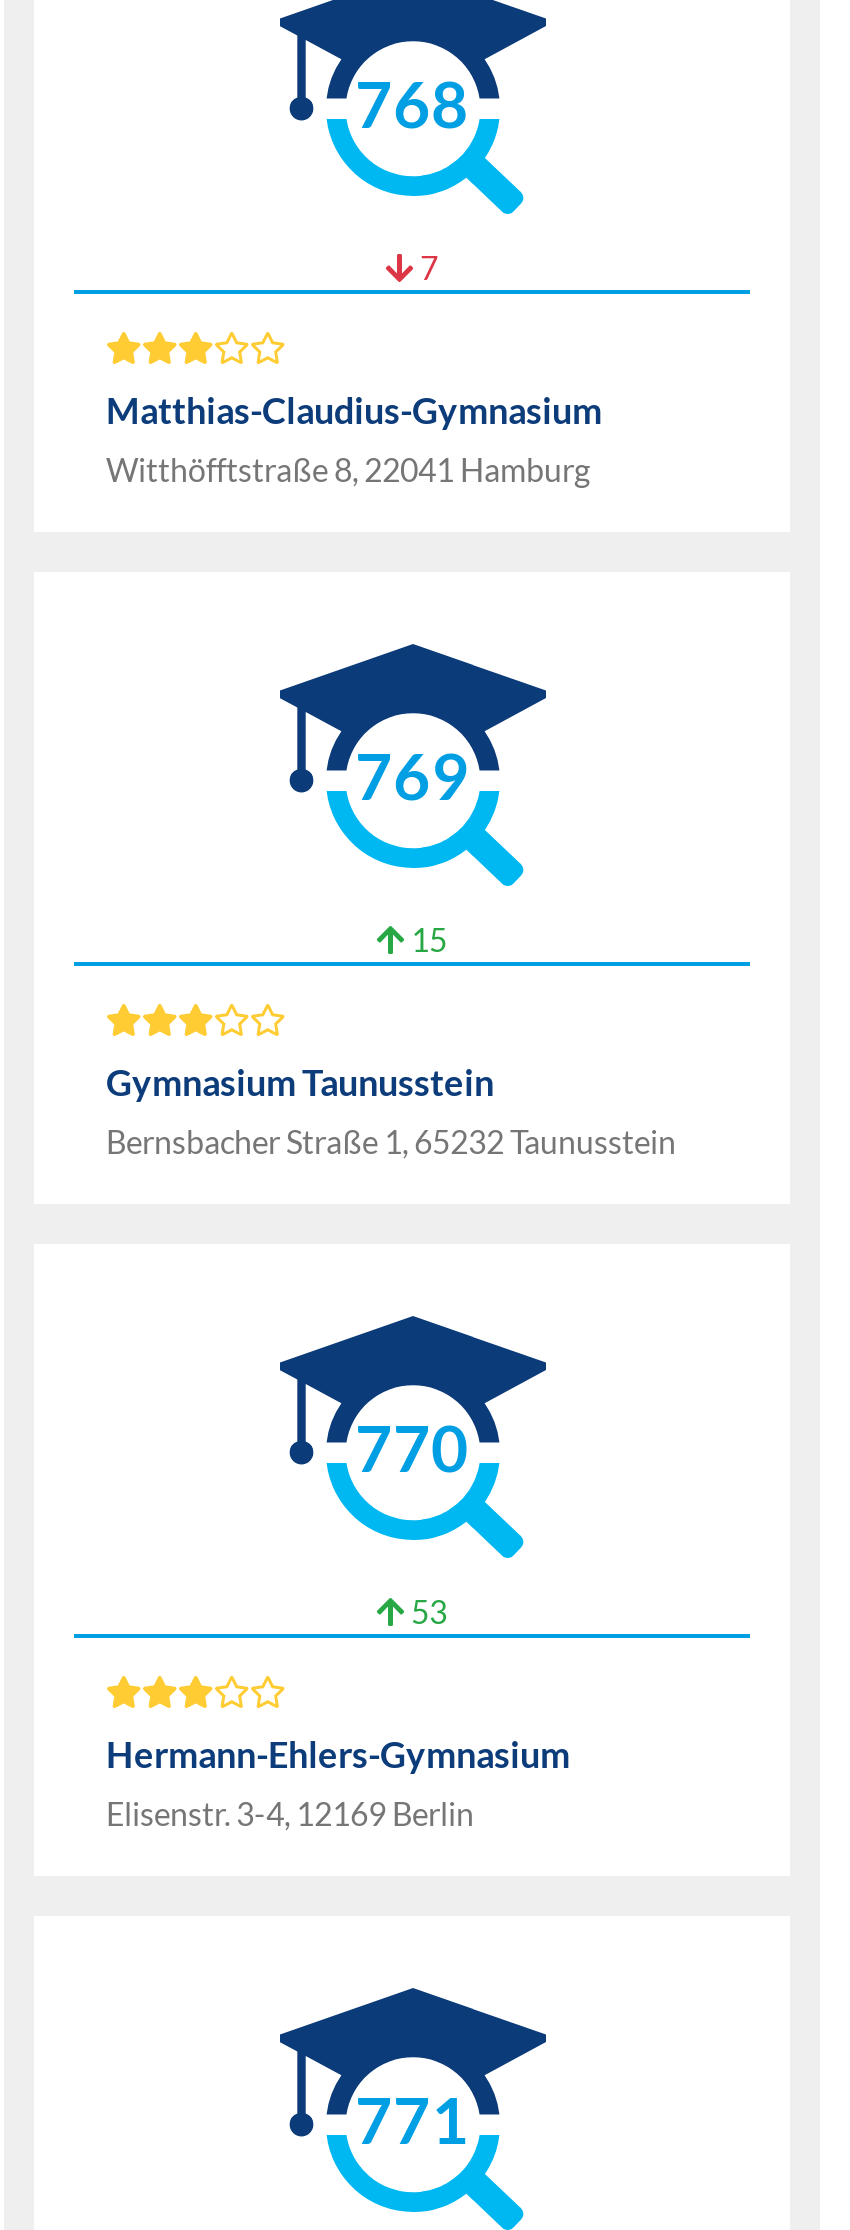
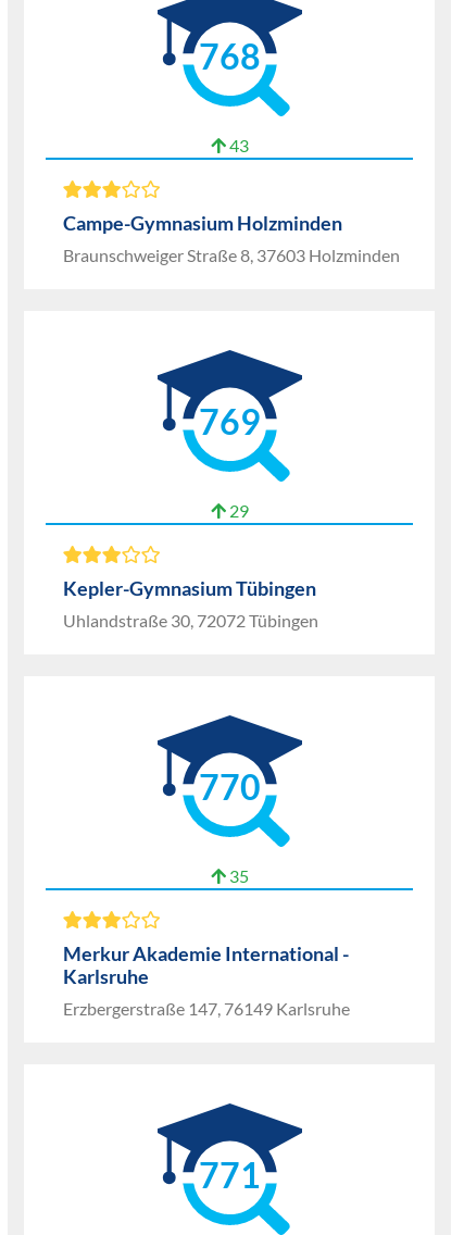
[414,248,438,286] 7 -> [225,135,248,155] 43
[106,388,602,488] Matthias-Claudius-Gymnasium | Witthöfftstraße 8, 22041 Hamburg -> [63,211,400,265] Campe-Gymnasium Holzminden | Braunschweiger Straße 8, 37603 Holzminden
[405,920,447,958] 15 -> [225,500,248,521] 29
[106,1060,676,1160] Gymnasium Taunusstein | Bernsbacher Straße 1, 65232 Taunusstein -> [63,576,318,631] Kepler-Gymnasium Tübingen | Uhlandstraße 30, 72072 Tübingen
[405,1592,447,1630] 53 -> [225,865,248,886] 35
[106,1732,570,1832] Hermann-Ehlers-Gymnasium | Elisenstr. 3-4, 12169 Berlin -> [63,941,350,1019] Merkur Akademie International - | Karlsruhe | Erzbergerstraße 147, 76149 Karlsruhe

